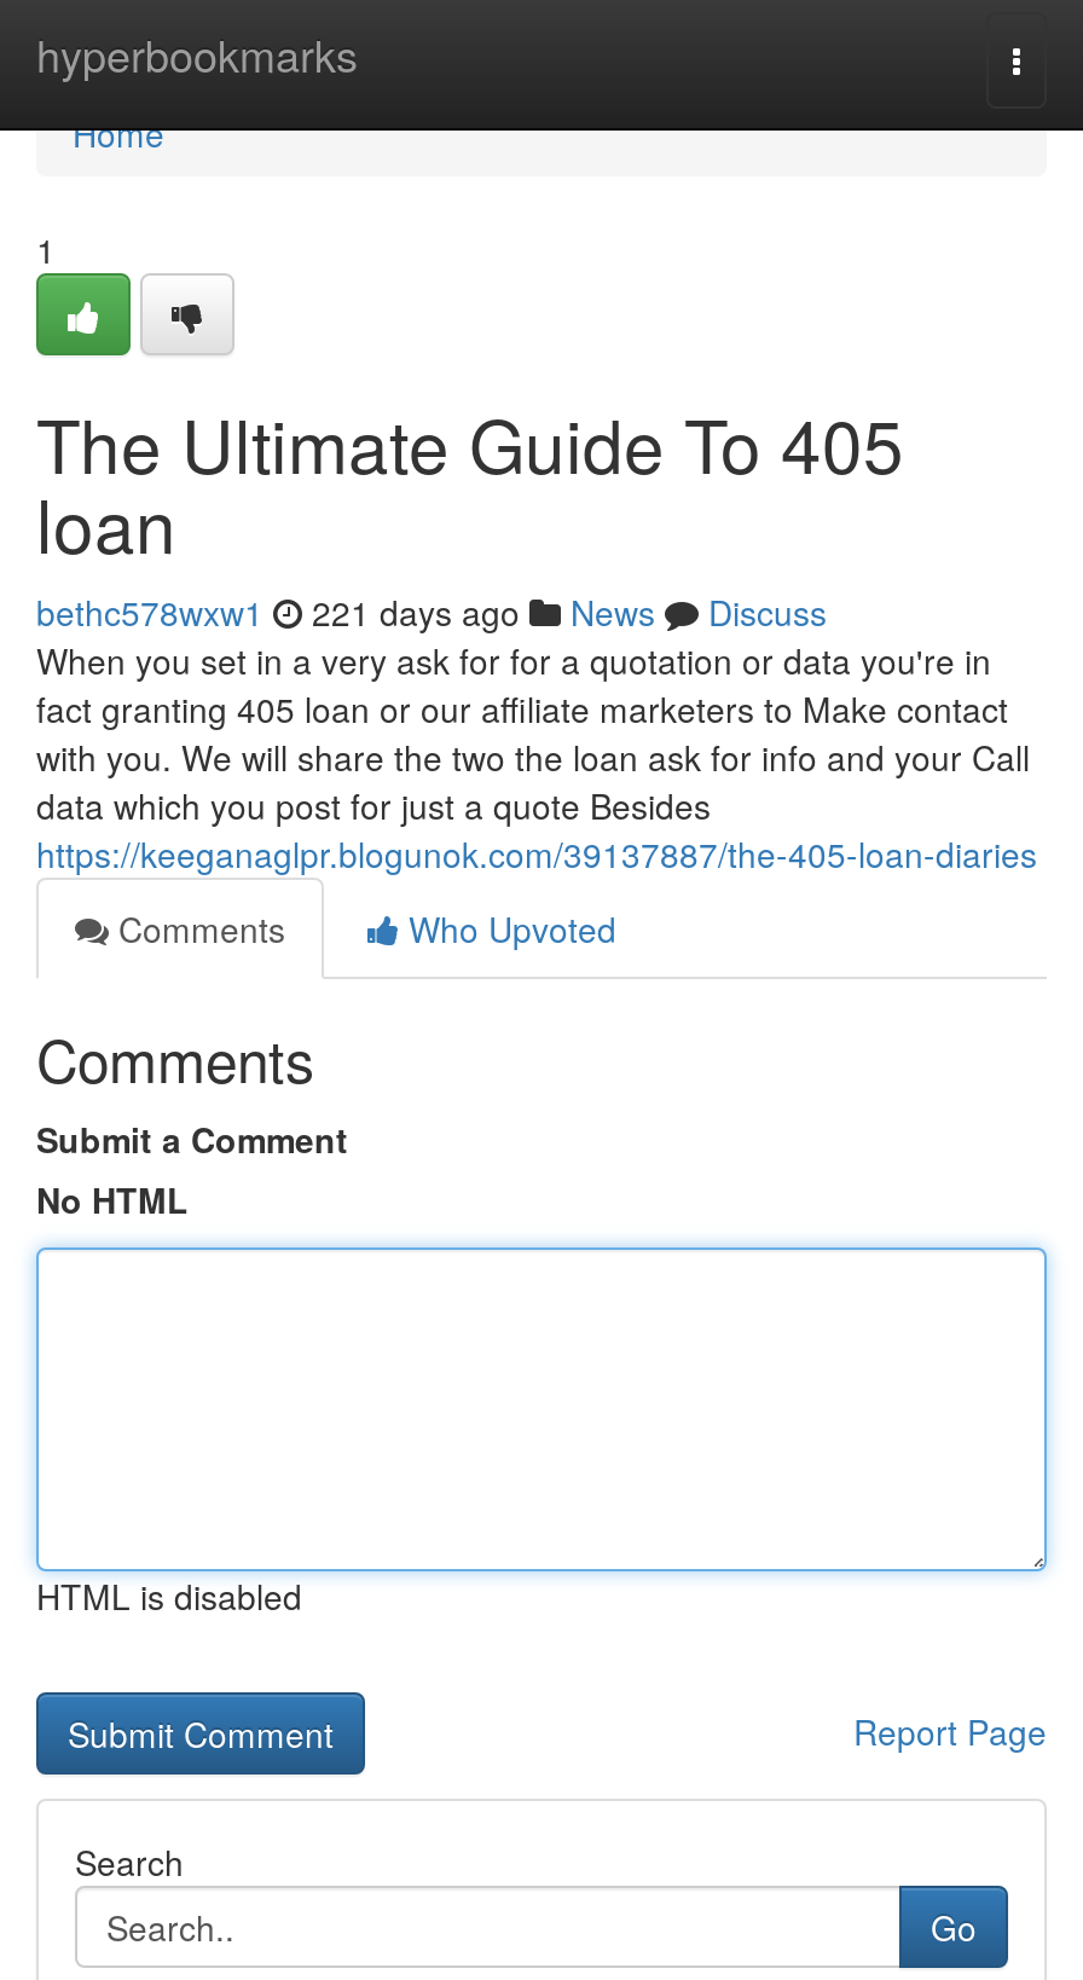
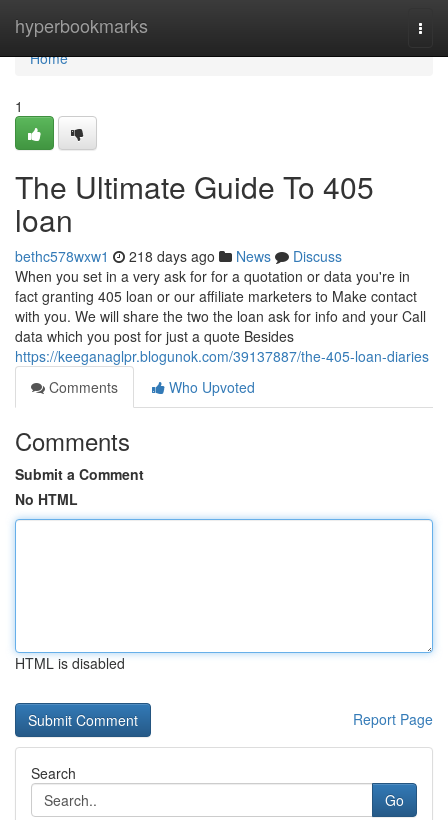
[36,587,827,636] bethc578wxw1 221 days ago News Discuss -> [15,246,342,266] bethc578wxw1 218 days ago News Discuss

